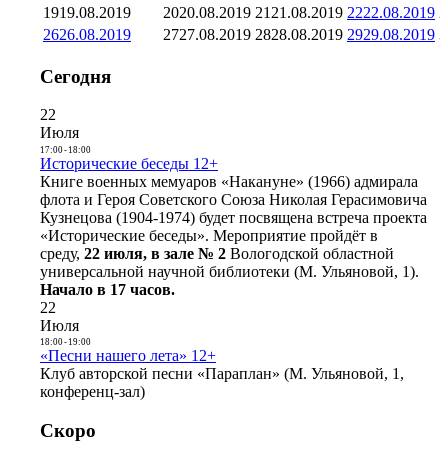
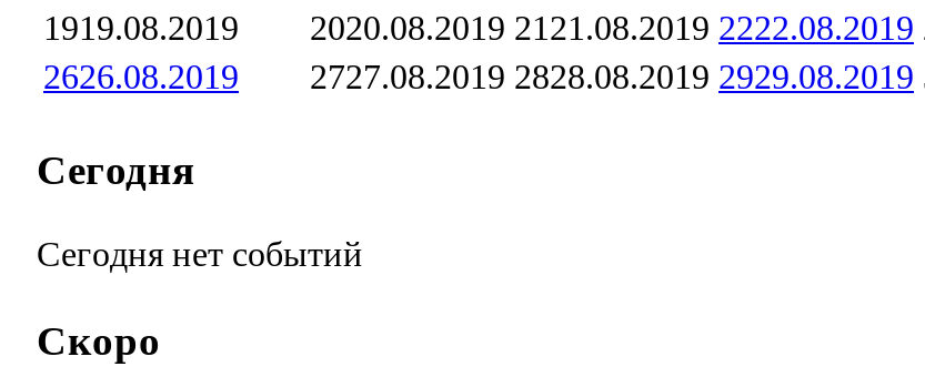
[40,106,427,400] 22 | Июля | 17:00 - 18:00 | Исторические беседы 12+ | Книге военных мемуаров «Накануне» (1966) адмирала | флота и Героя Советского Союза Николая Герасимовича | Кузнецова (1904-1974) будет посвящена встреча проекта | «Исторические беседы». Мероприятие пройдёт в | среду, 22 июля, в зале № 2 Вологодской областной | универсальной научной библиотеки (М. Ульяновой, 1). | Начало в 17 часов. | 22 | Июля | 18:00 - 19:00 | «Песни нашего лета» 12+ | Клуб авторской песни «Параплан» (М. Ульяновой, 1, | конференц-зал) -> [37,236,363,274] Сегодня нет событий

